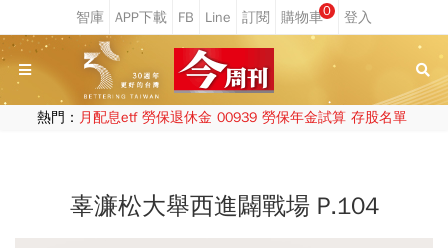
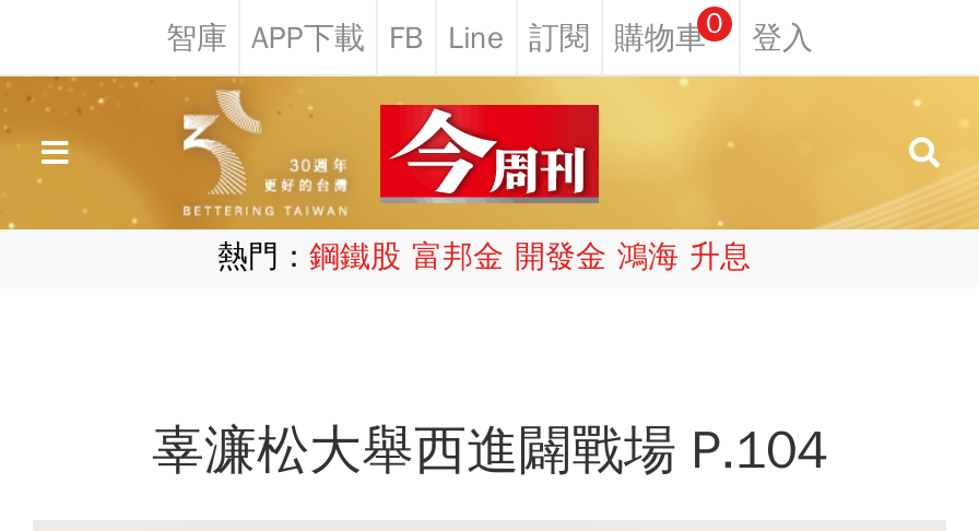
[36,109,406,126] 熱門：月配息etf 勞保退休金 00939 勞保年金試算 存股名單 -> [217,238,751,275] 熱門：鋼鐵股 富邦金 開發金 鴻海 升息

